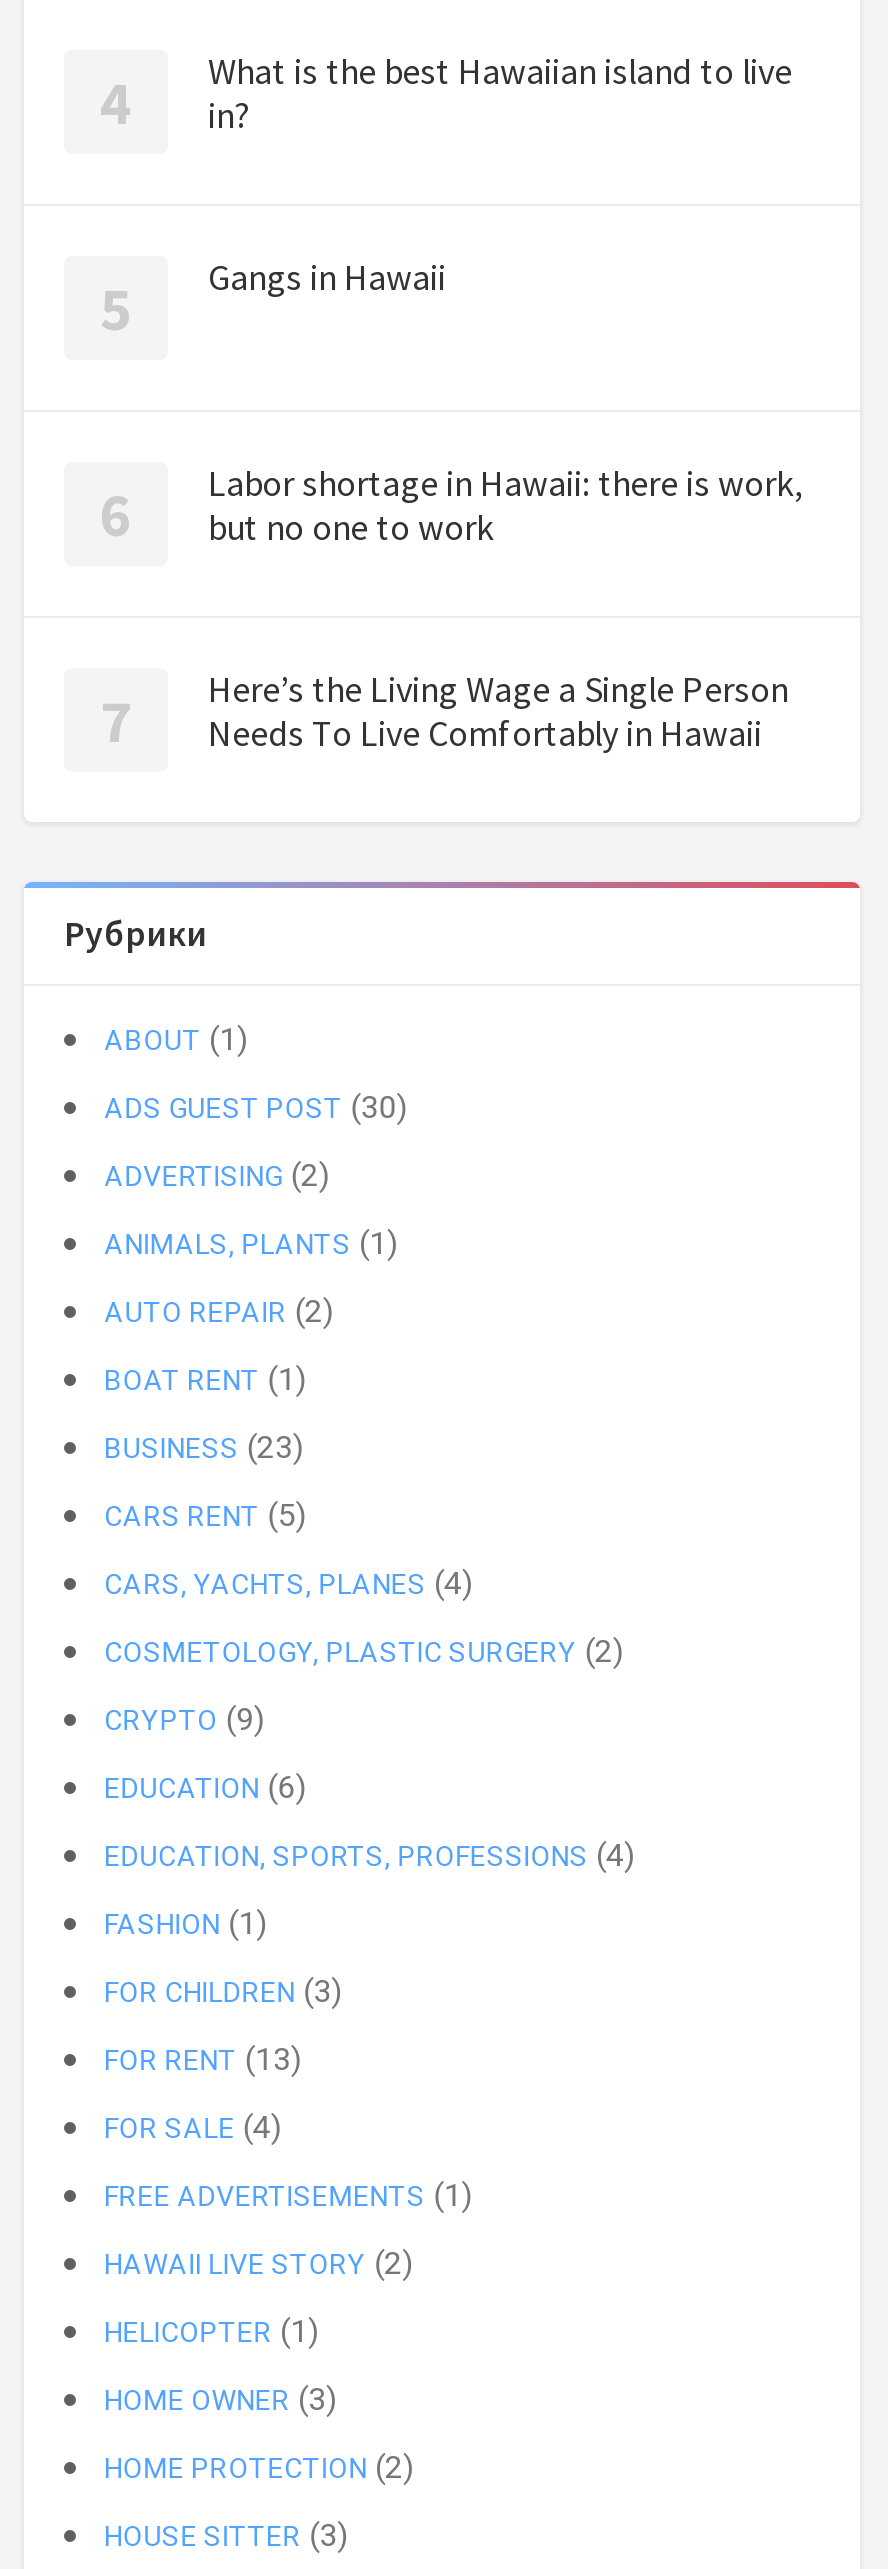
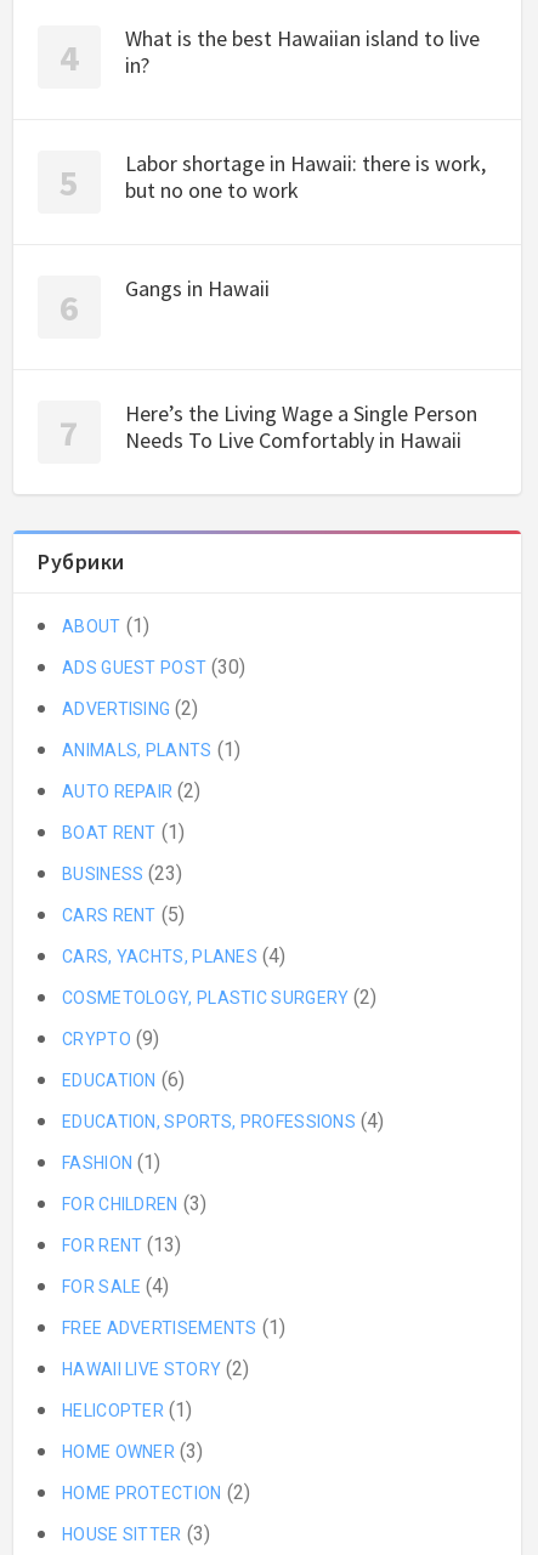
moved [208,254,446,300] -> [125,274,270,302]: Gangs in Hawaii
moved [208,460,802,550] -> [125,149,486,204]: Labor shortage in Hawaii: there is work, | but no one to work

